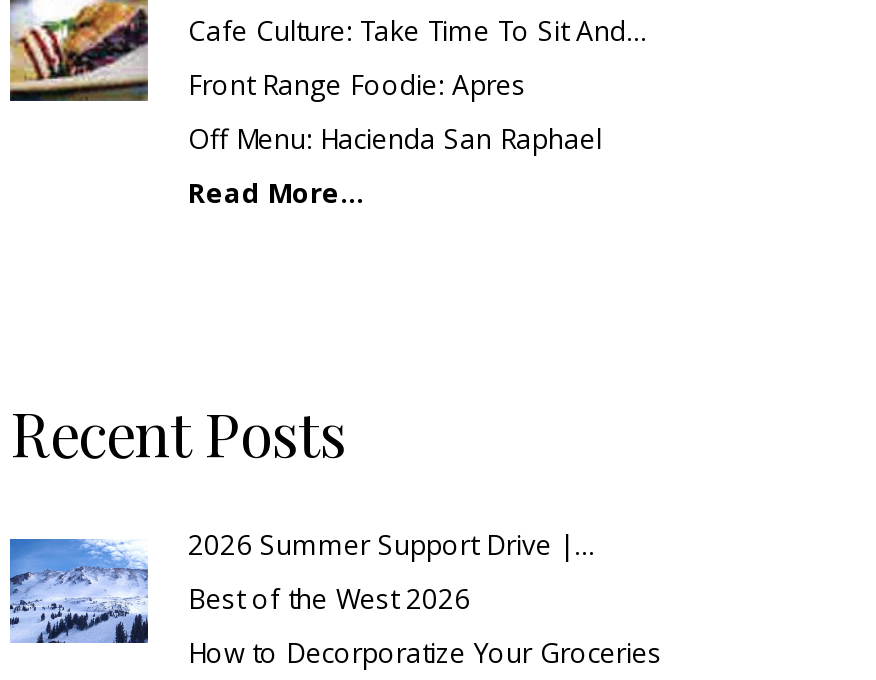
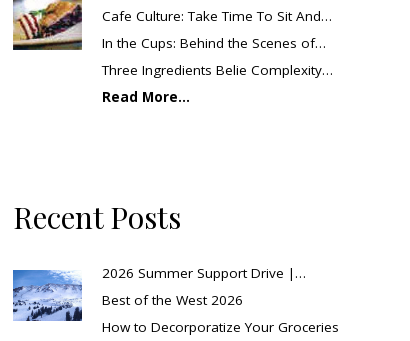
[188,67,526,103] Front Range Foodie: Apres -> [102,34,326,52] In the Cups: Behind the Scenes of…
[188,121,602,157] Off Menu: Hacienda San Raphael -> [102,61,333,79] Three Ingredients Belie Complexity…

